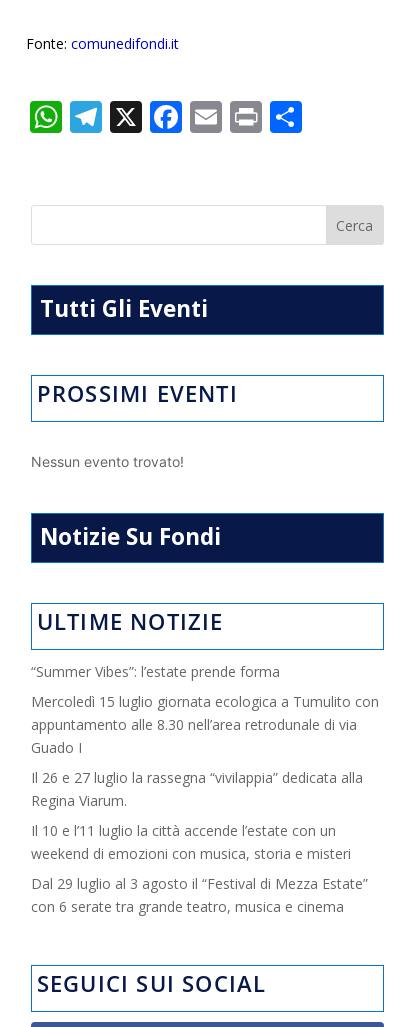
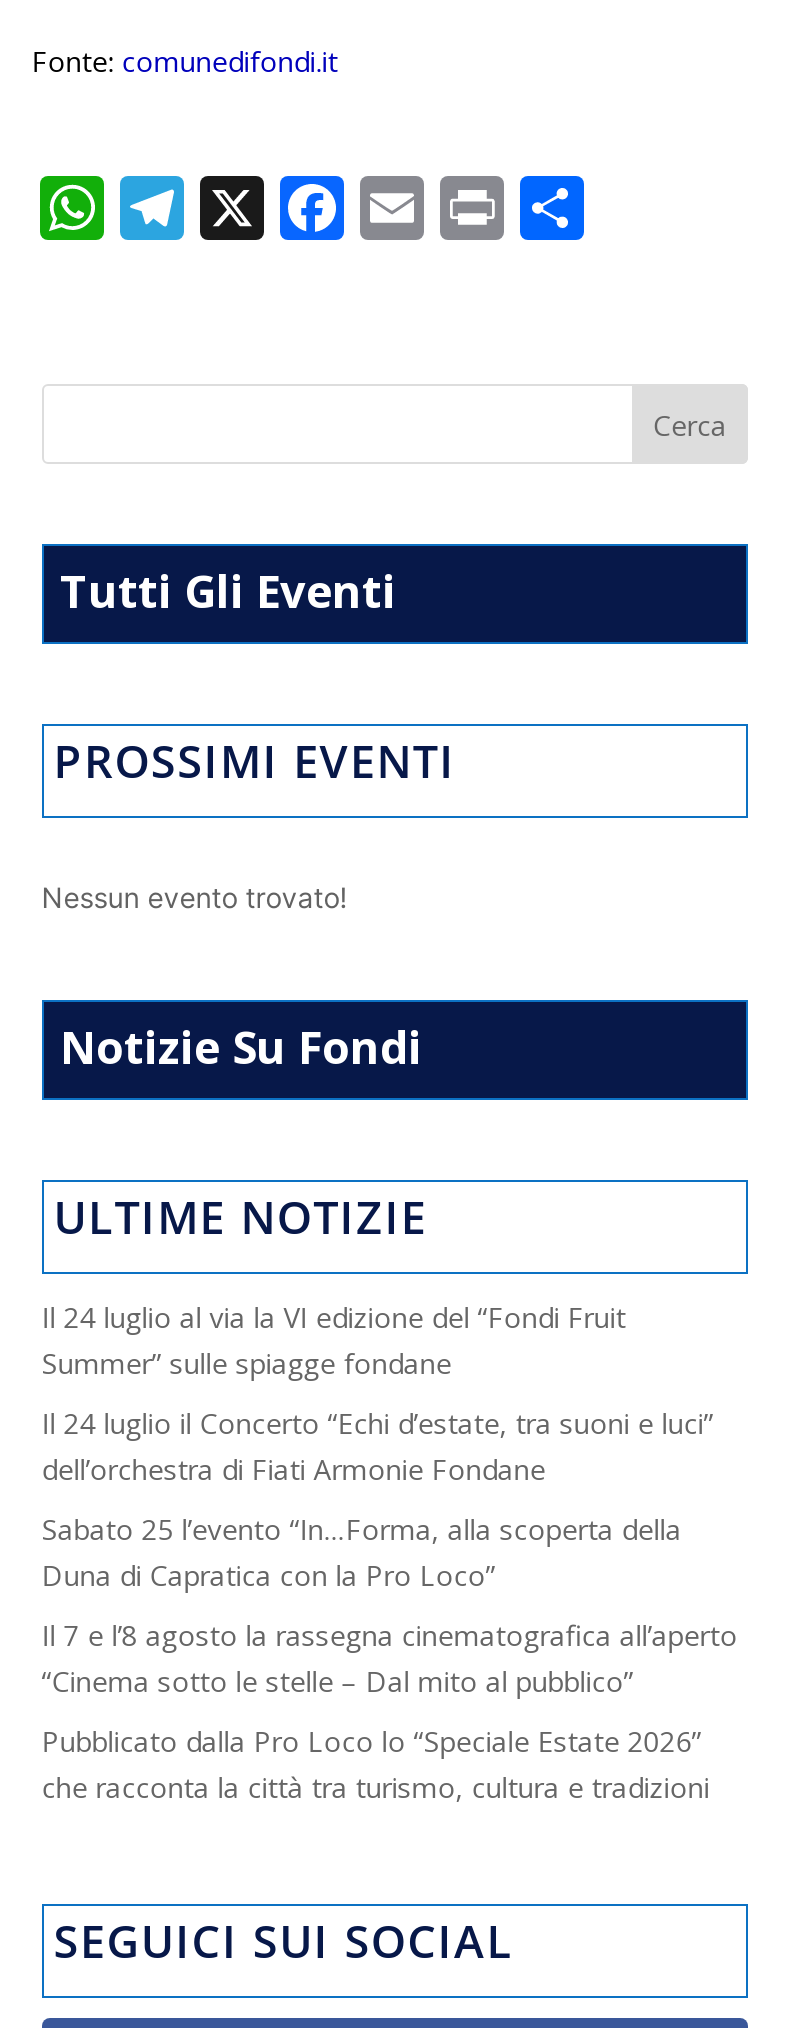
[31,662,280,681] “Summer Vibes”: l’estate prende forma -> [42,1298,626,1382] Il 24 luglio al via la VI edizione del “Fondi Fruit | Summer” sulle spiagge fondane
[31,692,379,757] Mercoledì 15 luglio giornata ecologica a Tumulito con | appuntamento alle 8.30 nell’area retrodunale di via | Guado I -> [42,1404,714,1488] Il 24 luglio il Concerto “Echi d’estate, tra suoni e luci” | dell’orchestra di Fiati Armonie Fondane
[31,768,363,810] Il 26 e 27 luglio la rassegna “vivilappia” dedicata alla | Regina Viarum. -> [42,1510,682,1594] Sabato 25 l’evento “In…Forma, alla scoperta della | Duna di Capratica con la Pro Loco”
[31,821,351,863] Il 10 e l’11 luglio la città accende l’estate con un | weekend di emozioni con musica, storia e misteri -> [42,1616,738,1700] Il 7 e l’8 agosto la rassegna cinematografica all’aperto | “Cinema sotto le stelle – Dal mito al pubblico”
[31,874,368,916] Dal 29 luglio al 3 agosto il “Festival di Mezza Estate” | con 6 serate tra grande teatro, musica e cinema -> [42,1722,710,1806] Pubblicato dalla Pro Loco lo “Speciale Estate 2026” | che racconta la città tra turismo, cultura e tradizioni

